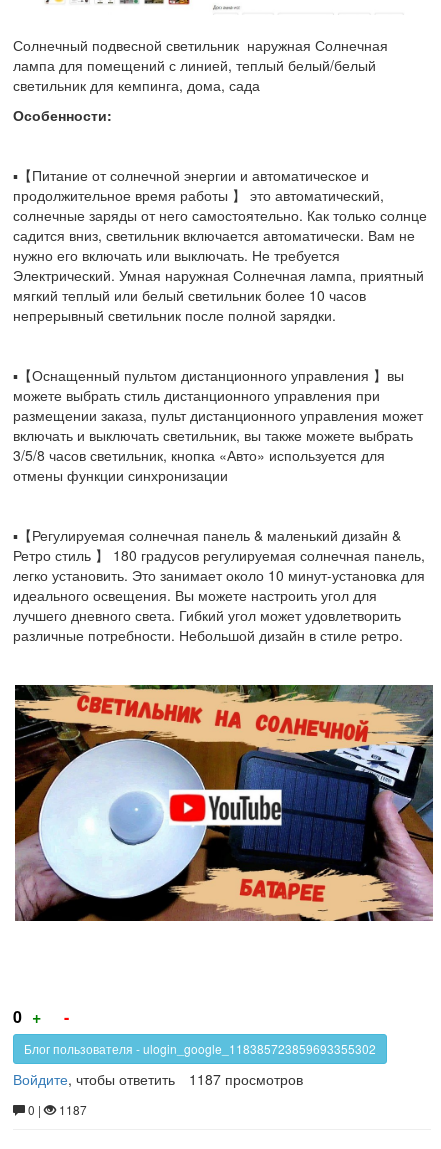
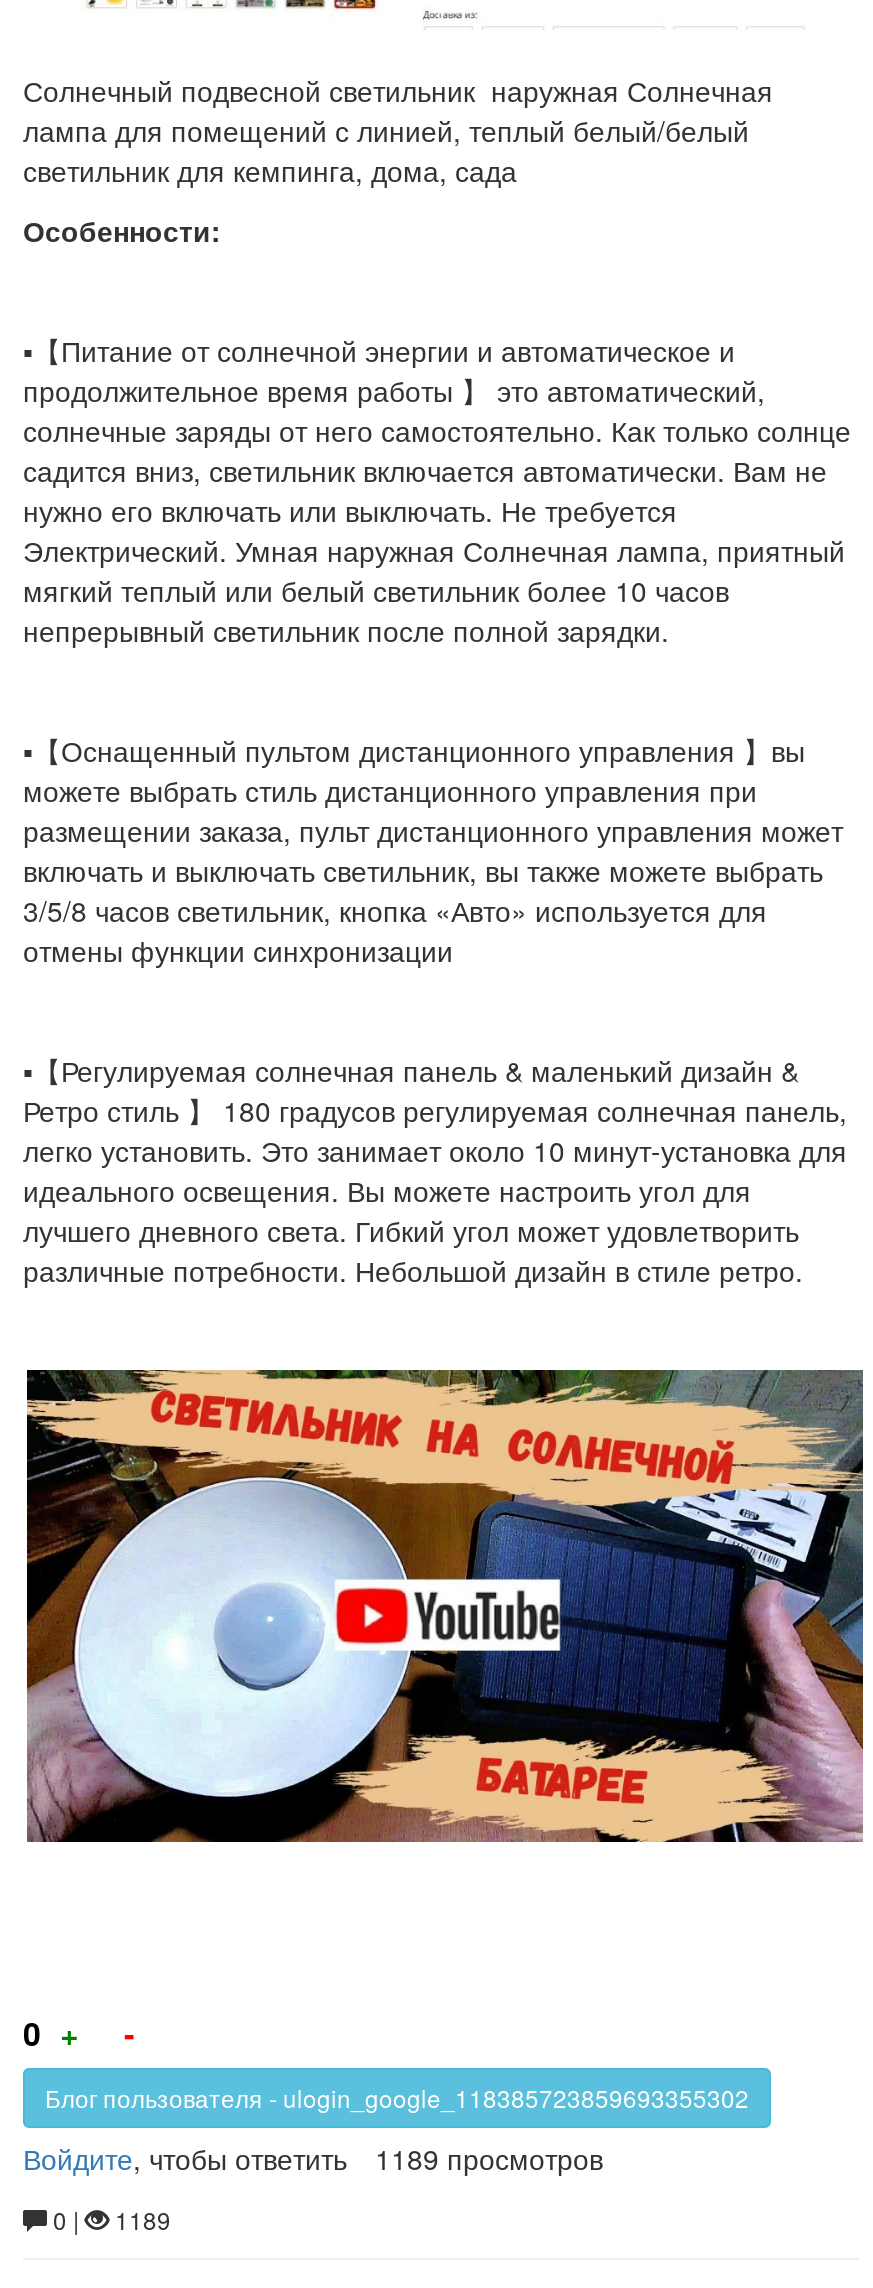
[13,1069,303,1089] Войдите, чтобы ответить 1187 просмотров -> [23,2137,603,2177] Войдите, чтобы ответить 1189 просмотров
[56,1101,87,1118] 1187 -> [109,2201,171,2235] 1189

